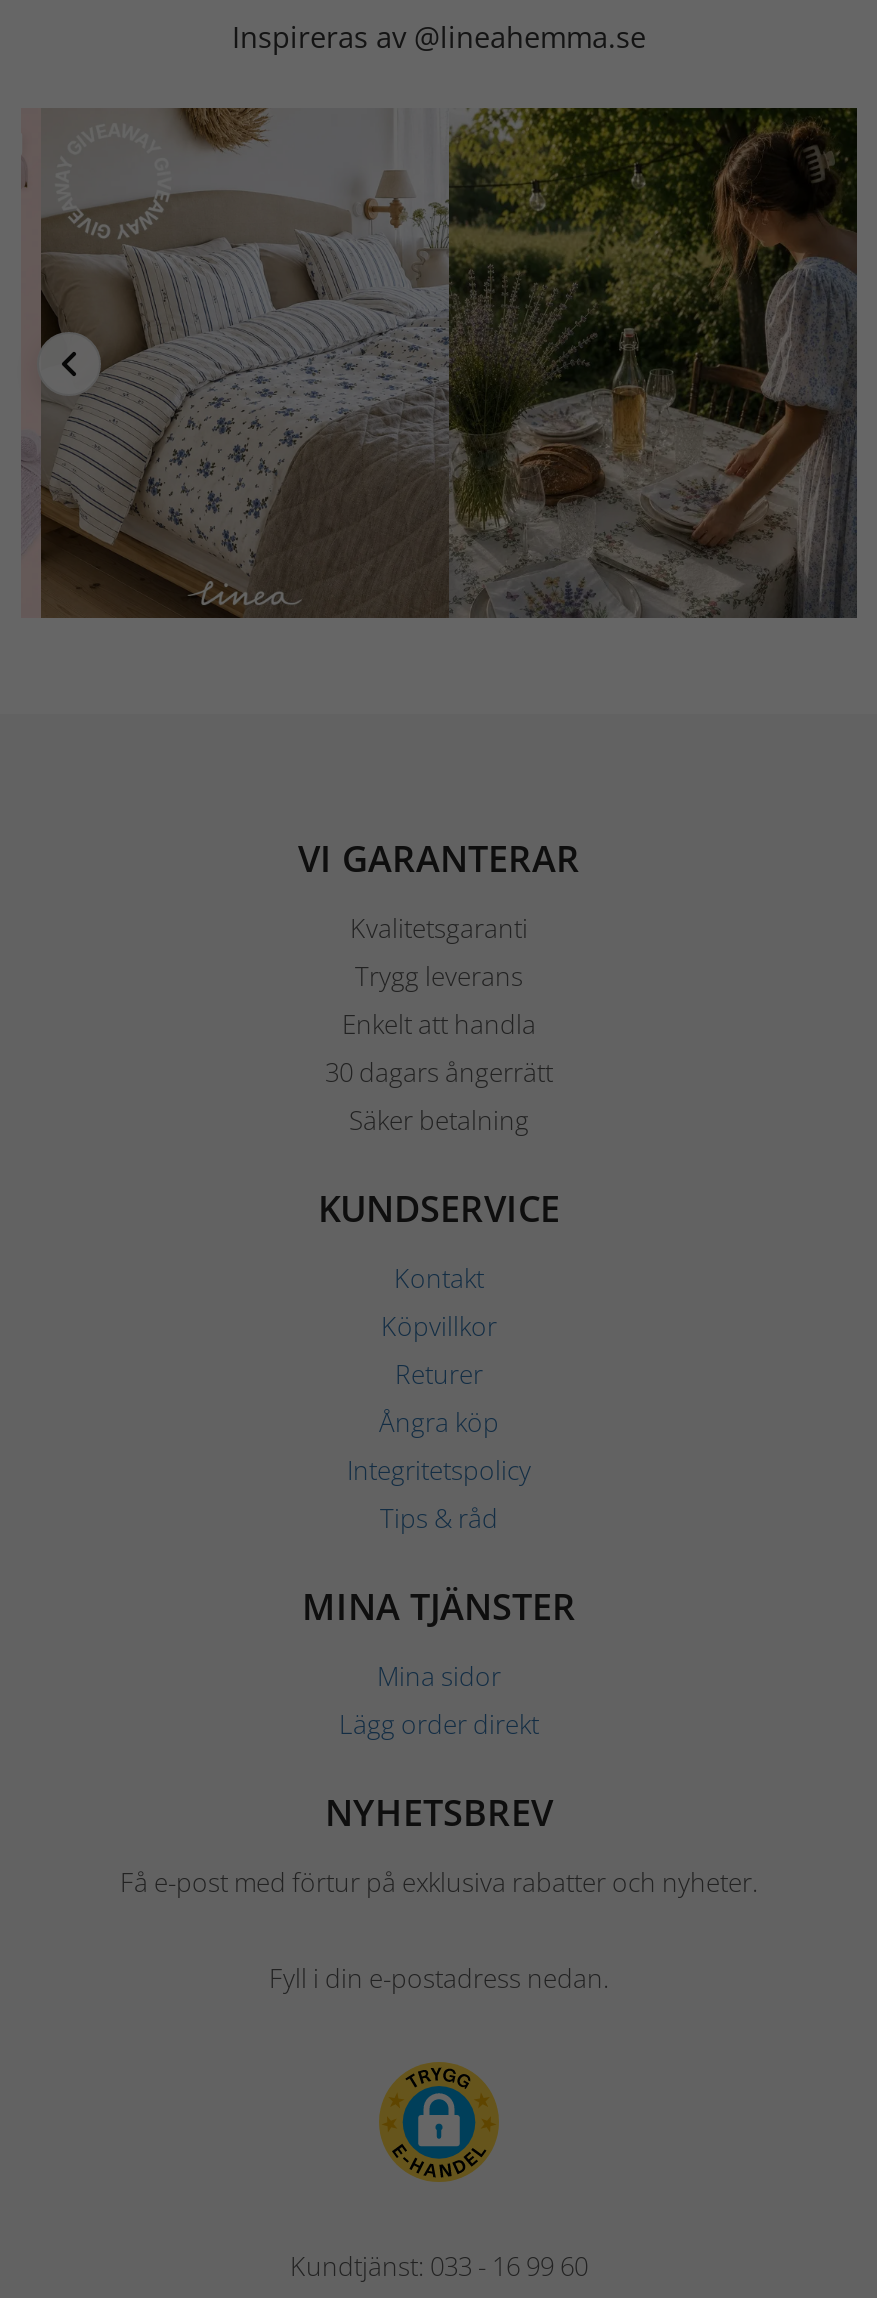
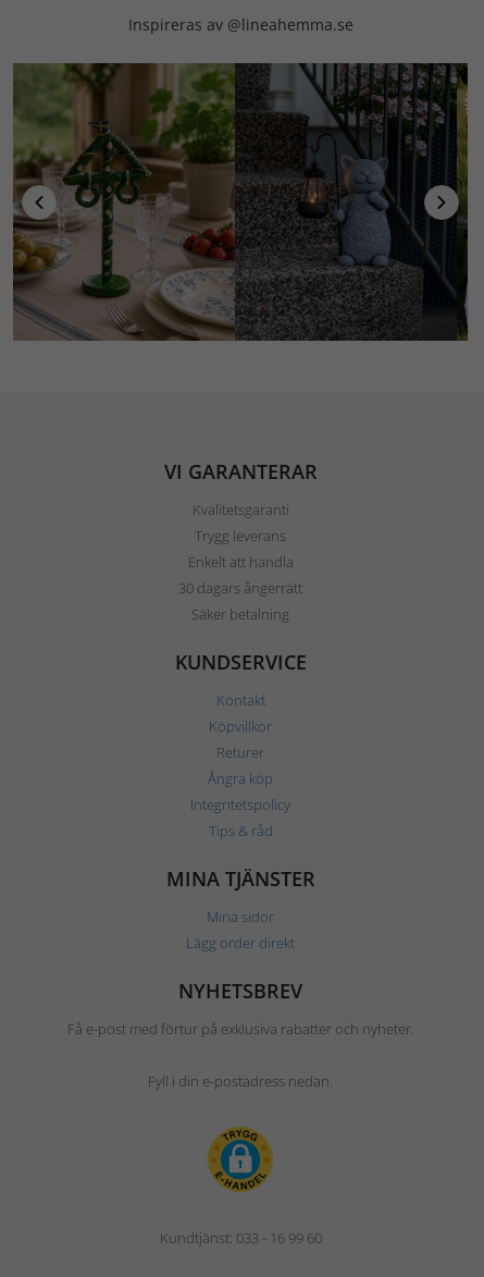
[21,106,859,618] [image] -> [12,62,469,342] [image]

